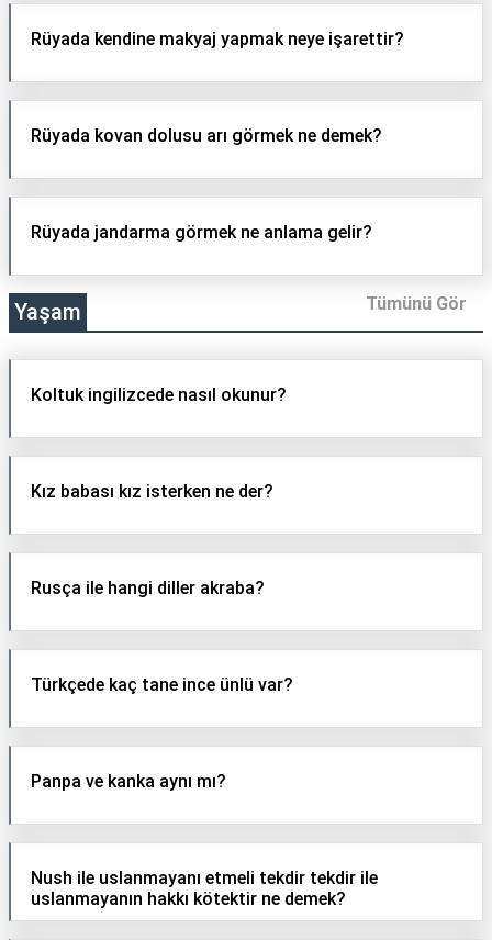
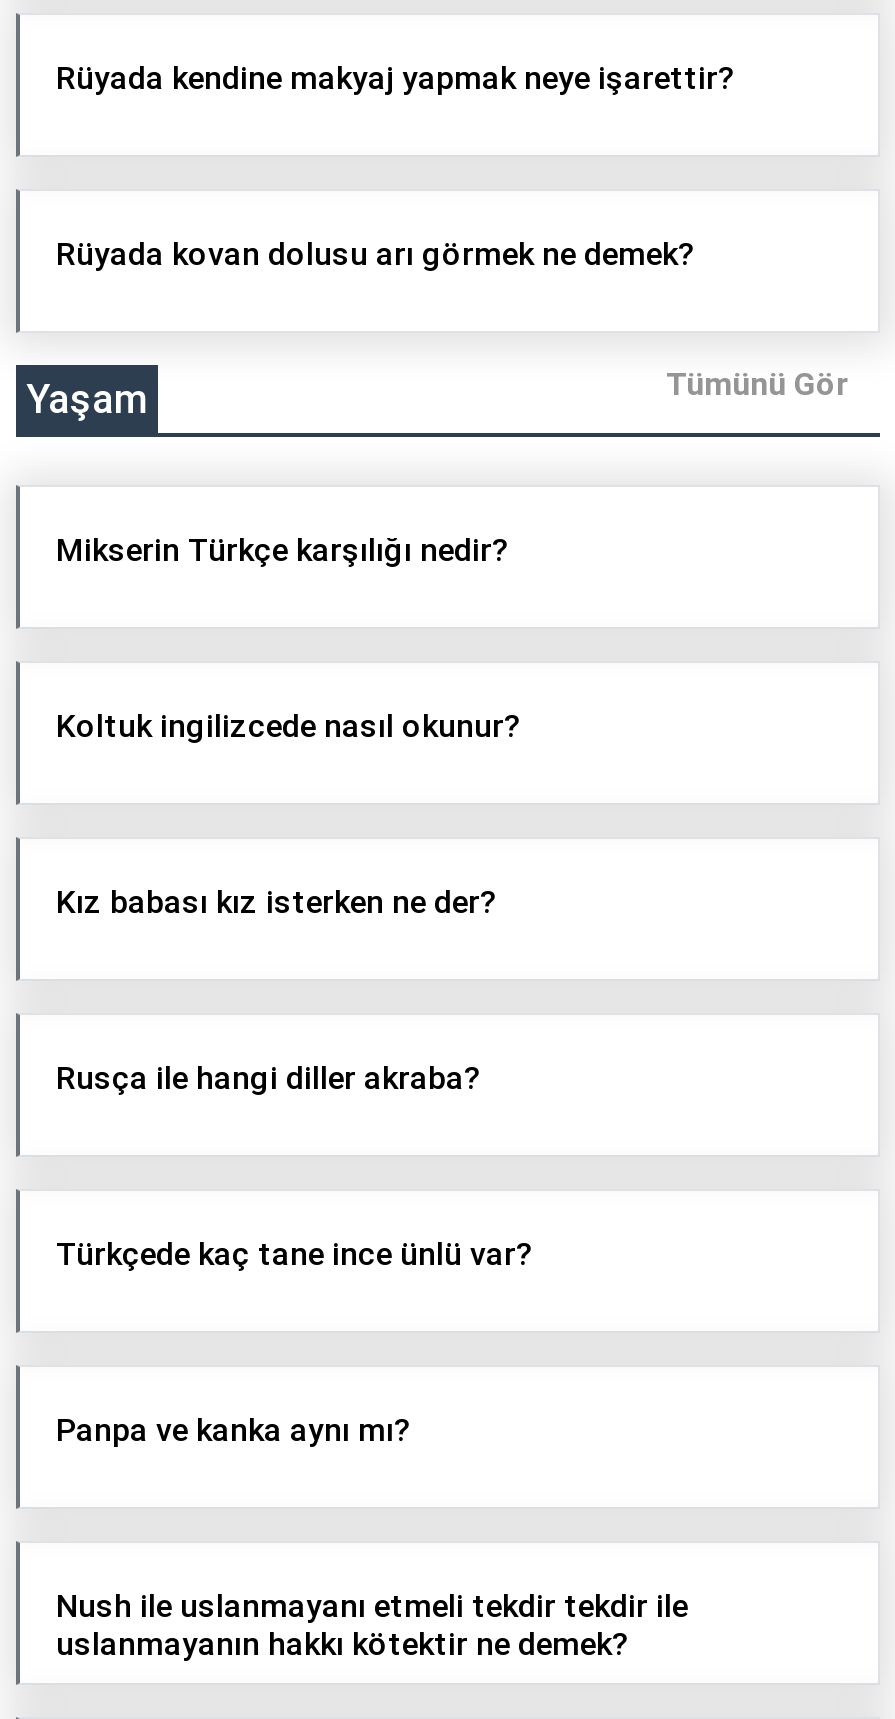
[31,222,372,243] Rüyada jandarma görmek ne anlama gelir? -> none
moved [14,294,467,326] -> [26,366,850,424]: Yaşam | Tümünü Gör
none -> [56,532,510,570] Mikserin Türkçe karşılığı nedir?

